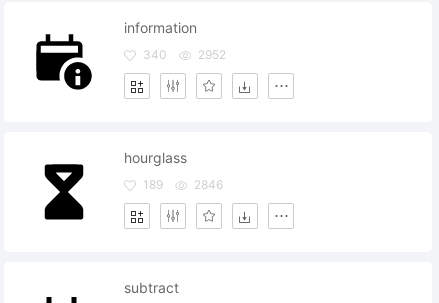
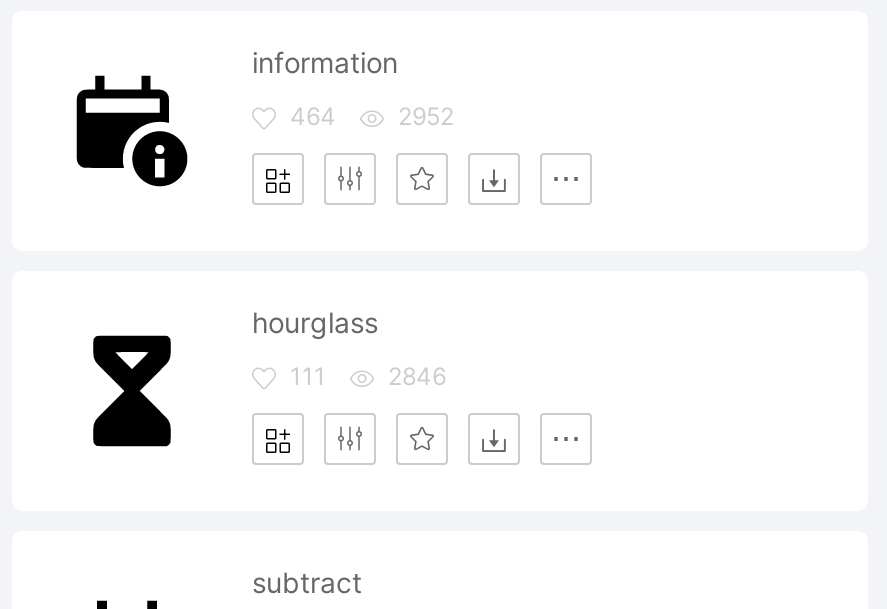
[143,47,167,62] 340 -> [290,101,336,131] 464
[143,177,163,192] 189 -> [290,361,326,391] 111

